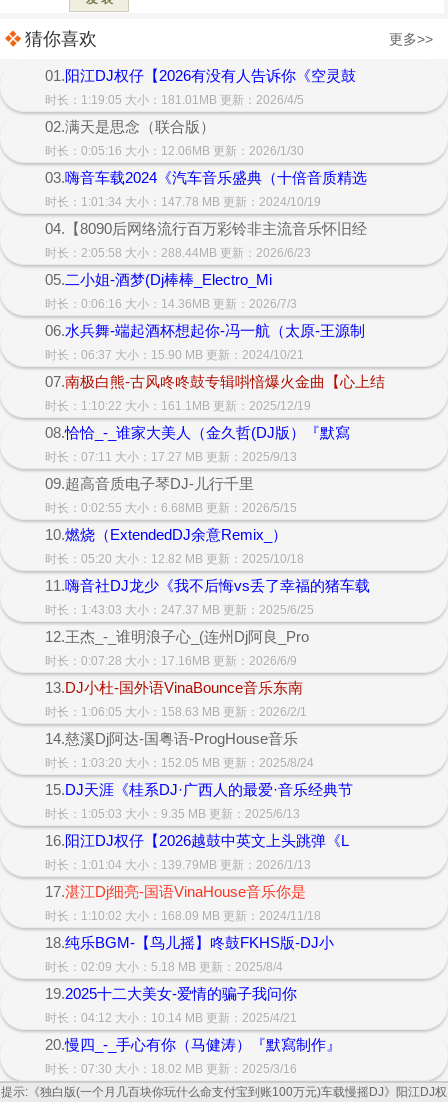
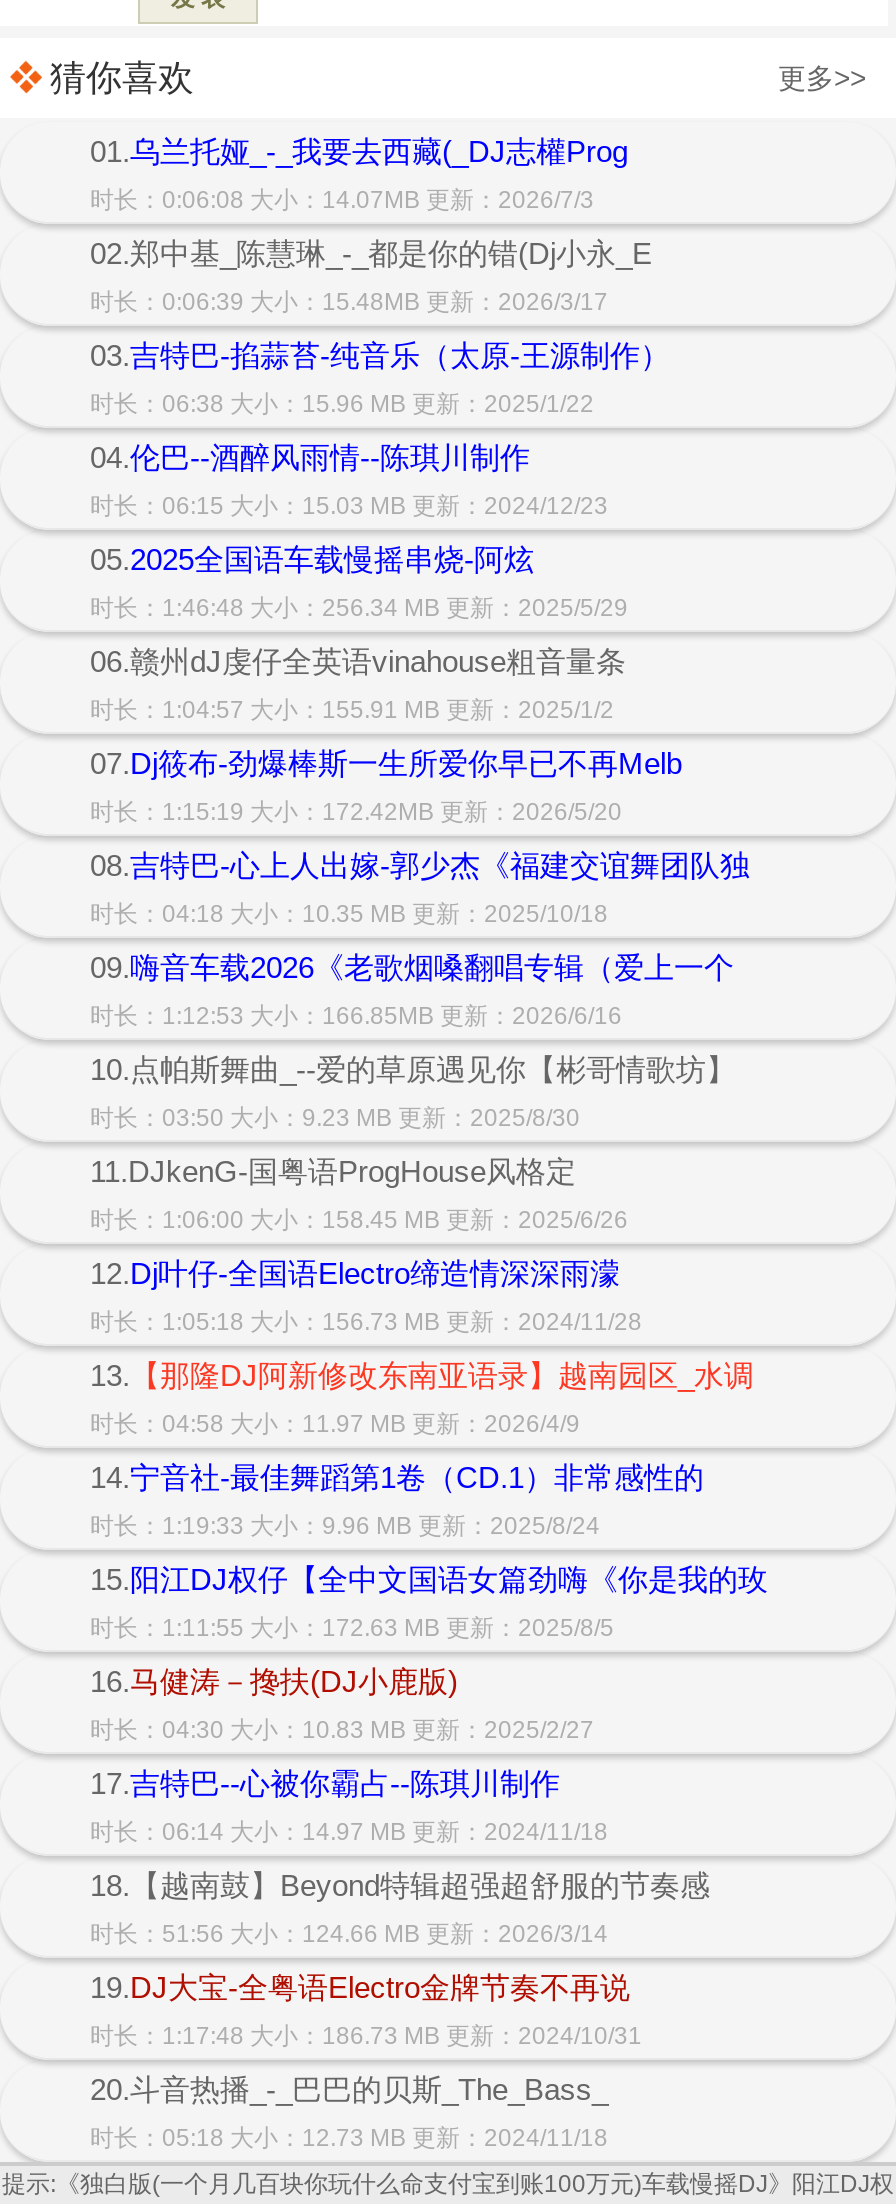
[45,67,356,84] 01.阳江DJ权仔【2026有没有人告诉你《空灵鼓 -> [90,134,628,168] 01.乌兰托娅_-_我要去西藏(_DJ志權Prog
[45,93,304,107] 时长：1:19:05 大小：181.01MB 更新：2026/4/5 -> [90,186,594,214] 时长：0:06:08 大小：14.07MB 更新：2026/7/3
[45,118,215,135] 02.满天是思念（联合版） -> [90,236,652,270] 02.郑中基_陈慧琳_-_都是你的错(Dj小永_E
[45,144,304,158] 时长：0:05:16 大小：12.06MB 更新：2026/1/30 -> [90,288,608,316] 时长：0:06:39 大小：15.48MB 更新：2026/3/17
[45,169,367,186] 03.嗨音车载2024《汽车音乐盛典（十倍音质精选 -> [90,338,670,372] 03.吉特巴-掐蒜苔-纯音乐（太原-王源制作）
[45,195,321,209] 时长：1:01:34 大小：147.78 MB 更新：2024/10/19 -> [90,390,594,418] 时长：06:38 大小：15.96 MB 更新：2025/1/22
[45,220,367,237] 04.【8090后网络流行百万彩铃非主流音乐怀旧经 -> [90,440,530,474] 04.伦巴--酒醉风雨情--陈琪川制作
[45,246,311,260] 时长：2:05:58 大小：288.44MB 更新：2026/6/23 -> [90,492,608,520] 时长：06:15 大小：15.03 MB 更新：2024/12/23
[45,271,272,288] 05.二小姐-酒梦(Dj棒棒_Electro_Mi -> [90,542,534,576] 05.2025全国语车载慢摇串烧-阿炫
[45,297,297,311] 时长：0:06:16 大小：14.36MB 更新：2026/7/3 -> [90,594,628,622] 时长：1:46:48 大小：256.34 MB 更新：2025/5/29
[45,322,365,339] 06.水兵舞-端起酒杯想起你-冯一航（太原-王源制 -> [90,644,626,678] 06.赣州dJ虔仔全英语vinahouse粗音量条
[45,348,304,362] 时长：06:37 大小：15.90 MB 更新：2024/10/21 -> [90,696,614,724] 时长：1:04:57 大小：155.91 MB 更新：2025/1/2
[45,373,385,390] 07.南极白熊-古风咚咚鼓专辑唞愔爆火金曲【心上结 -> [90,746,682,780] 07.Dj筱布-劲爆棒斯一生所爱你早已不再Melb
[45,399,311,413] 时长：1:10:22 大小：161.1MB 更新：2025/12/19 -> [90,798,622,826] 时长：1:15:19 大小：172.42MB 更新：2026/5/20
[45,424,350,441] 08.恰恰_-_谁家大美人（金久哲(DJ版）『默寫 -> [90,848,750,882] 08.吉特巴-心上人出嫁-郭少杰《福建交谊舞团队独
[45,450,297,464] 时长：07:11 大小：17.27 MB 更新：2025/9/13 -> [90,900,608,928] 时长：04:18 大小：10.35 MB 更新：2025/10/18
[45,475,254,492] 09.超高音质电子琴DJ-儿行千里 -> [90,950,734,984] 09.嗨音车载2026《老歌烟嗓翻唱专辑（爱上一个
[45,501,297,515] 时长：0:02:55 大小：6.68MB 更新：2026/5/15 -> [90,1002,622,1030] 时长：1:12:53 大小：166.85MB 更新：2026/6/16
[45,526,287,543] 10.燃烧（ExtendedDJ余意Remix_） -> [90,1052,736,1086] 10.点帕斯舞曲_--爱的草原遇见你【彬哥情歌坊】
[45,552,304,566] 时长：05:20 大小：12.82 MB 更新：2025/10/18 -> [90,1104,580,1132] 时长：03:50 大小：9.23 MB 更新：2025/8/30
[45,577,370,594] 11.嗨音社DJ龙少《我不后悔vs丢了幸福的猪车载 -> [90,1154,576,1188] 11.DJkenG-国粤语ProgHouse风格定
[45,603,314,617] 时长：1:43:03 大小：247.37 MB 更新：2025/6/25 -> [90,1206,628,1234] 时长：1:06:00 大小：158.45 MB 更新：2025/6/26
[45,628,309,645] 12.王杰_-_谁明浪子心_(连州Dj阿良_Pro -> [90,1256,620,1290] 12.Dj叶仔-全国语Electro缔造情深深雨濛
[45,654,297,668] 时长：0:07:28 大小：17.16MB 更新：2026/6/9 -> [90,1308,642,1336] 时长：1:05:18 大小：156.73 MB 更新：2024/11/28
[45,679,303,696] 13.DJ小杜-国外语VinaBounce音乐东南 -> [90,1358,754,1392] 13.【那隆DJ阿新修改东南亚语录】越南园区_水调
[45,705,307,719] 时长：1:06:05 大小：158.63 MB 更新：2026/2/1 -> [90,1410,580,1438] 时长：04:58 大小：11.97 MB 更新：2026/4/9
[45,730,298,747] 14.慈溪Dj阿达-国粤语-ProgHouse音乐 -> [90,1460,704,1494] 14.宁音社-最佳舞蹈第1卷（CD.1）非常感性的
[45,756,314,770] 时长：1:03:20 大小：152.05 MB 更新：2025/8/24 -> [90,1512,600,1540] 时长：1:19:33 大小：9.96 MB 更新：2025/8/24
[45,781,353,798] 15.DJ天涯《桂系DJ·广西人的最爱·音乐经典节 -> [90,1562,768,1596] 15.阳江DJ权仔【全中文国语女篇劲嗨《你是我的玫
[45,807,300,821] 时长：1:05:03 大小：9.35 MB 更新：2025/6/13 -> [90,1614,614,1642] 时长：1:11:55 大小：172.63 MB 更新：2025/8/5
[45,832,349,849] 16.阳江DJ权仔【2026越鼓中英文上头跳弹《L -> [90,1664,458,1698] 16.马健涛－搀扶(DJ小鹿版)
[45,858,311,872] 时长：1:01:04 大小：139.79MB 更新：2026/1/13 -> [90,1716,594,1744] 时长：04:30 大小：10.83 MB 更新：2025/2/27
[45,883,306,900] 17.湛江Dj细亮-国语VinaHouse音乐你是 -> [90,1766,560,1800] 17.吉特巴--心被你霸占--陈琪川制作
[45,909,321,923] 时长：1:10:02 大小：168.09 MB 更新：2024/11/18 -> [90,1818,608,1846] 时长：06:14 大小：14.97 MB 更新：2024/11/18
[45,934,334,951] 18.纯乐BGM-【鸟儿摇】咚鼓FKHS版-DJ小 -> [90,1868,710,1902] 18.【越南鼓】Beyond特辑超强超舒服的节奏感
[45,960,283,974] 时长：02:09 大小：5.18 MB 更新：2025/8/4 -> [90,1920,608,1948] 时长：51:56 大小：124.66 MB 更新：2026/3/14
[45,985,297,1002] 19.2025十二大美女-爱情的骗子我问你 -> [90,1970,630,2004] 19.DJ大宝-全粤语Electro金牌节奏不再说
[45,1011,297,1025] 时长：04:12 大小：10.14 MB 更新：2025/4/21 -> [90,2022,642,2050] 时长：1:17:48 大小：186.73 MB 更新：2024/10/31
[45,1036,341,1053] 20.慢四_-_手心有你（马健涛）『默寫制作』 -> [90,2072,608,2106] 20.斗音热播_-_巴巴的贝斯_The_Bass_
[45,1062,297,1076] 时长：07:30 大小：18.02 MB 更新：2025/3/16 -> [90,2124,608,2152] 时长：05:18 大小：12.73 MB 更新：2024/11/18

